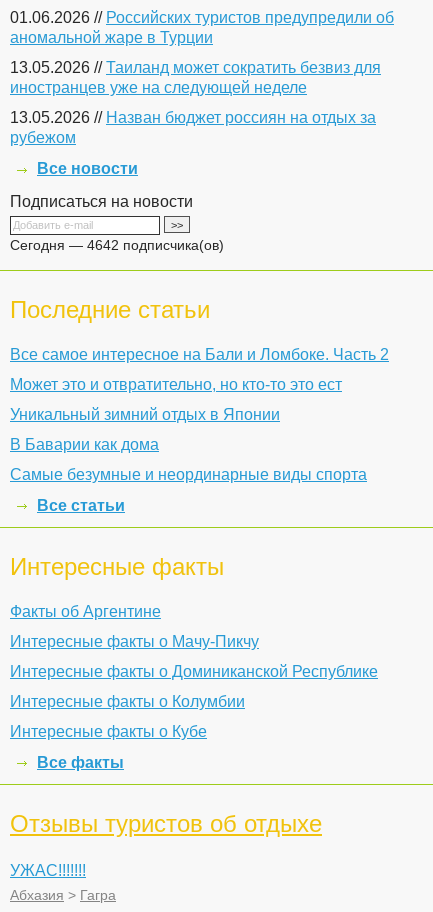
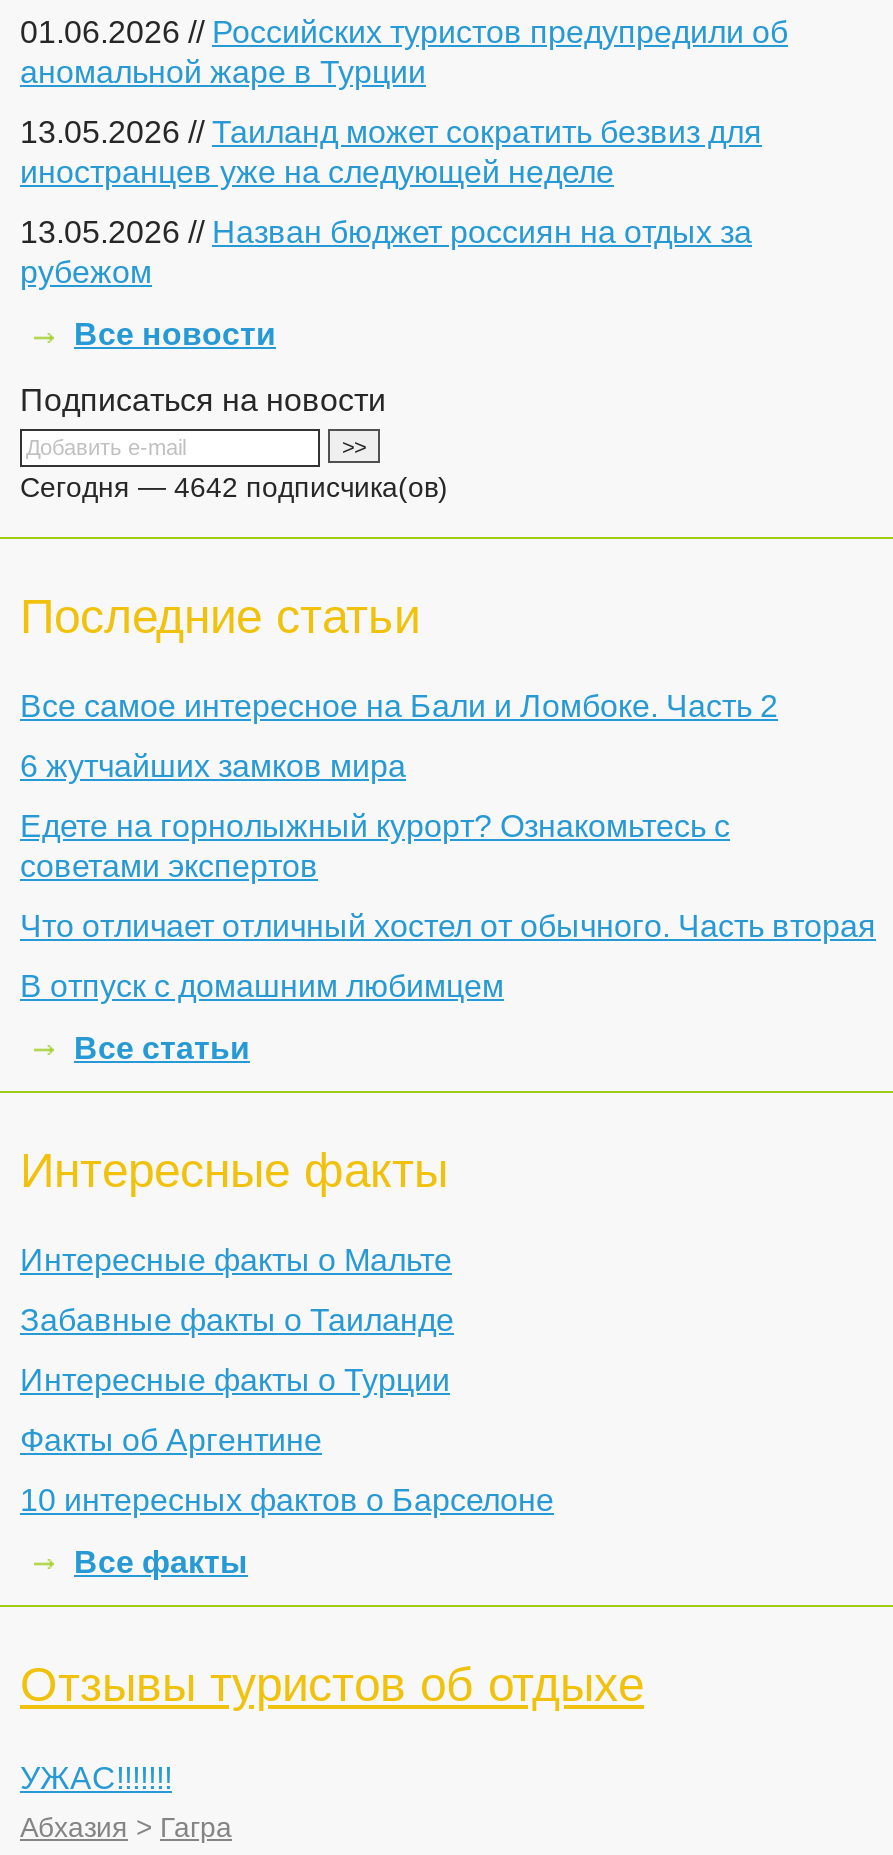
[10,376,342,393] Может это и отвратительно, но кто-то это ест -> [20,749,406,783] 6 жутчайших замков мира
[10,406,280,423] Уникальный зимний отдых в Японии -> [20,809,730,883] Едете на горнолыжный курорт? Ознакомьтесь с | советами экспертов
[10,436,159,453] В Баварии как дома -> [20,909,876,943] Что отличает отличный хостел от обычного. Часть вторая
[10,466,367,483] Самые безумные и неординарные виды спорта -> [20,969,504,1003] В отпуск с домашним любимцем
none -> [20,1243,454,1397] Интересные факты о Мальте | Забавные факты о Таиланде | Интересные факты о Турции
moved [10,603,161,620] -> [20,1423,322,1457]: Факты об Аргентине
[10,633,378,740] Интересные факты о Мачу-Пикчу | Интересные факты о Доминиканской Республике | Интересные факты о Колумбии | Интересные факты о Кубе -> [20,1483,554,1517] 10 интересных фактов о Барселоне

